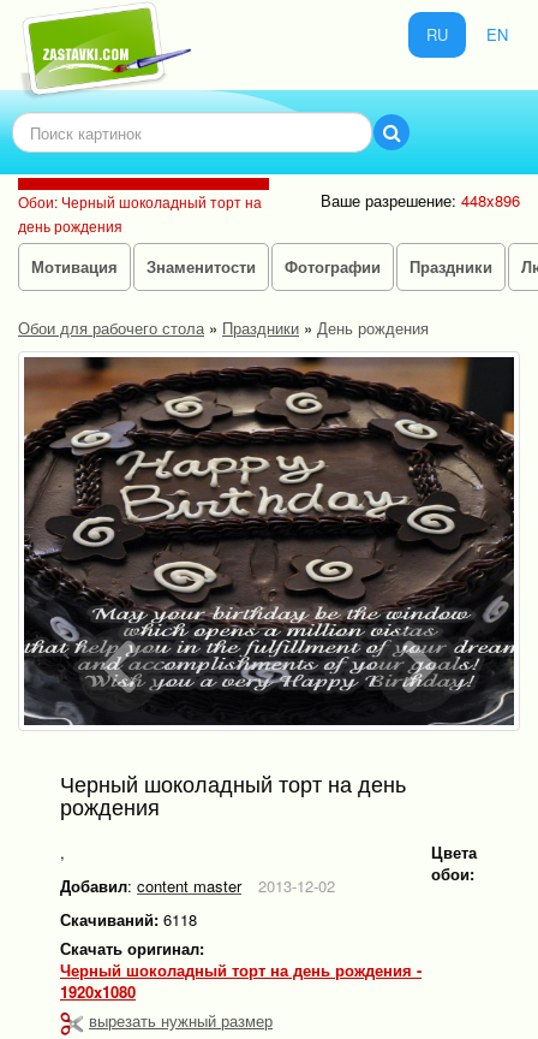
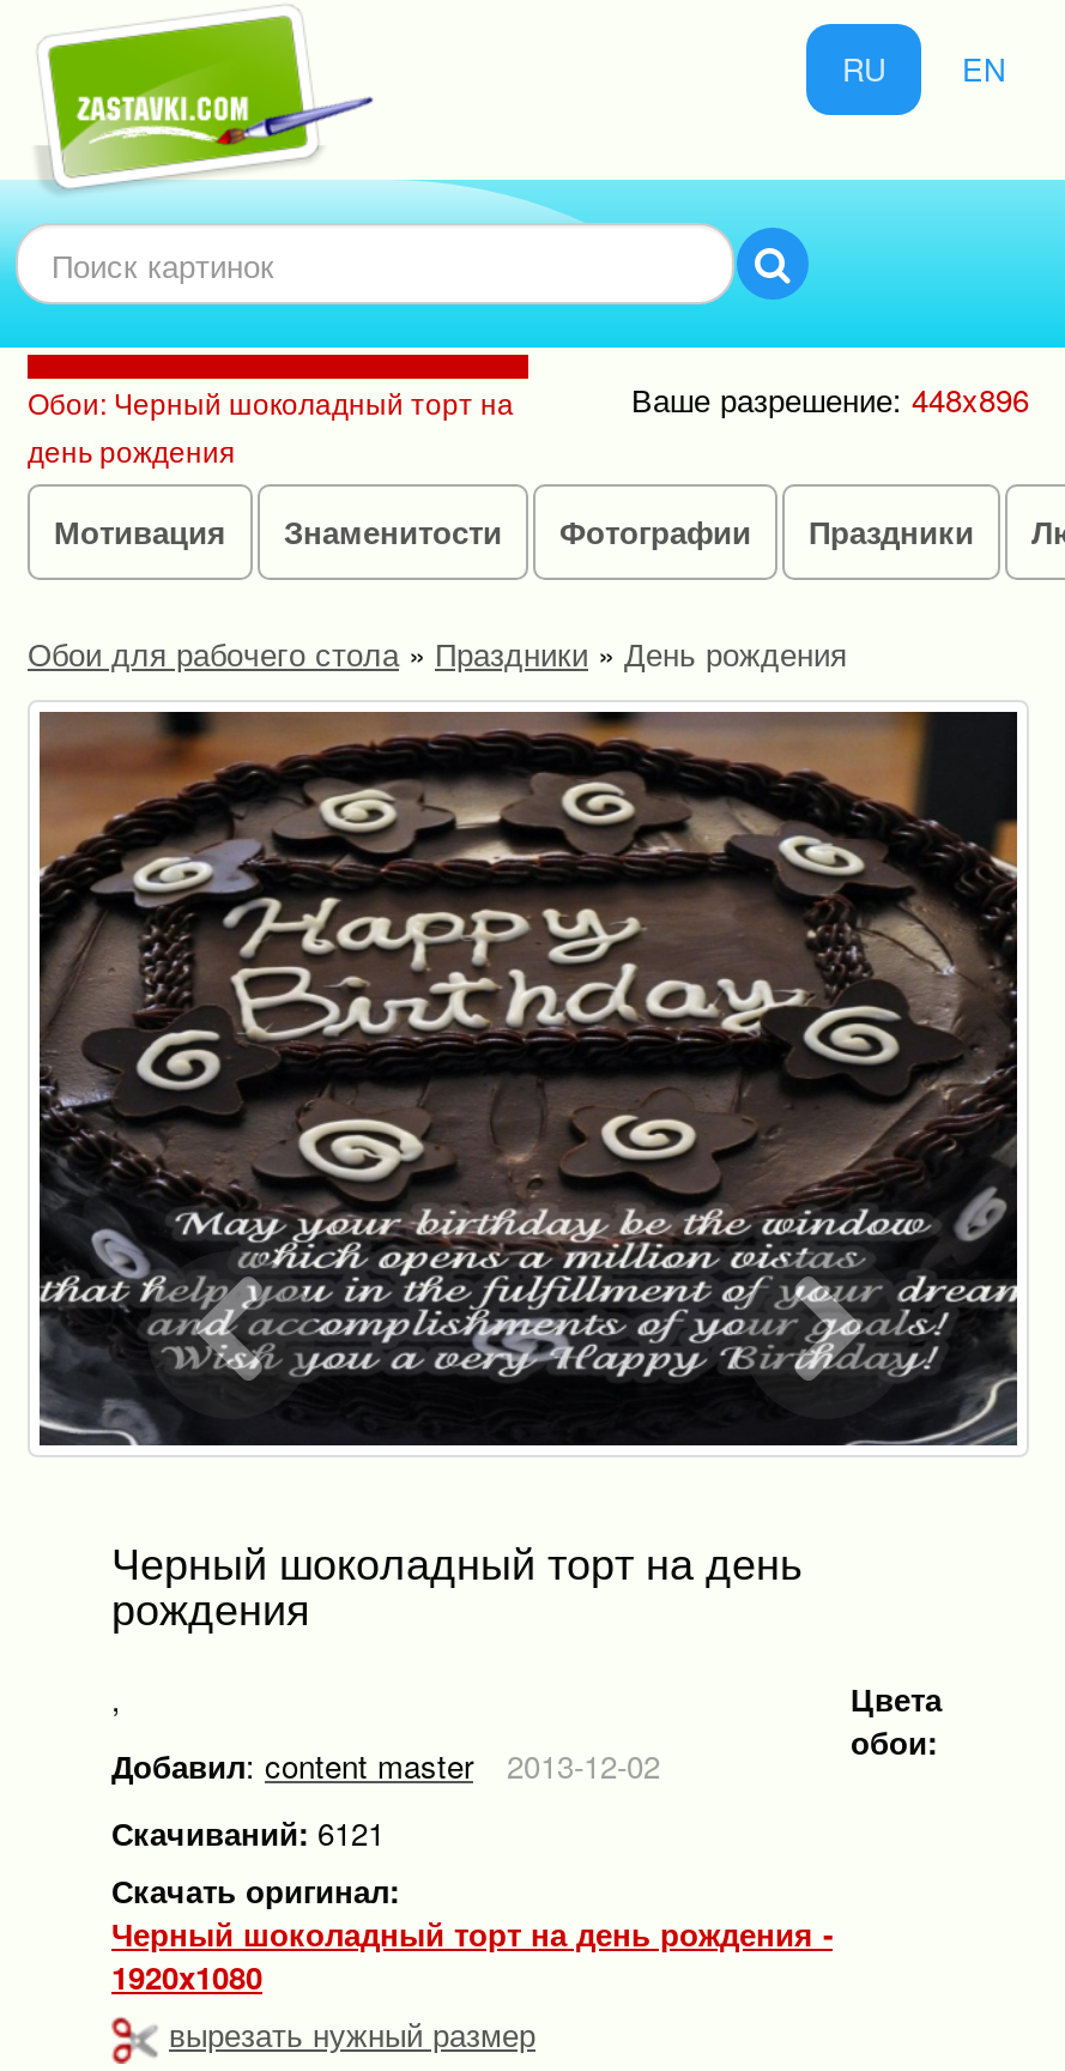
[60,908,197,931] Скачиваний: 6118 -> [111,1810,385,1855] Скачиваний: 6121

